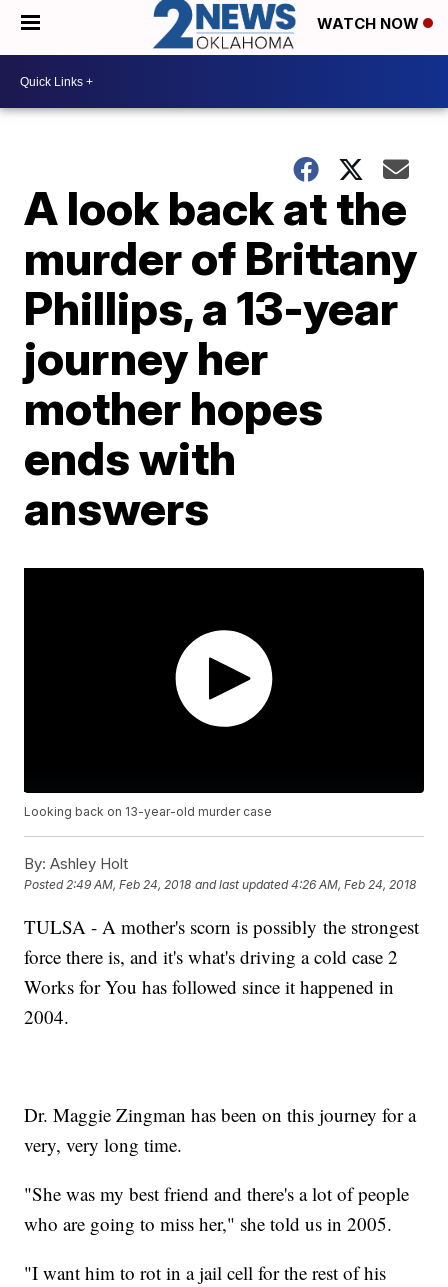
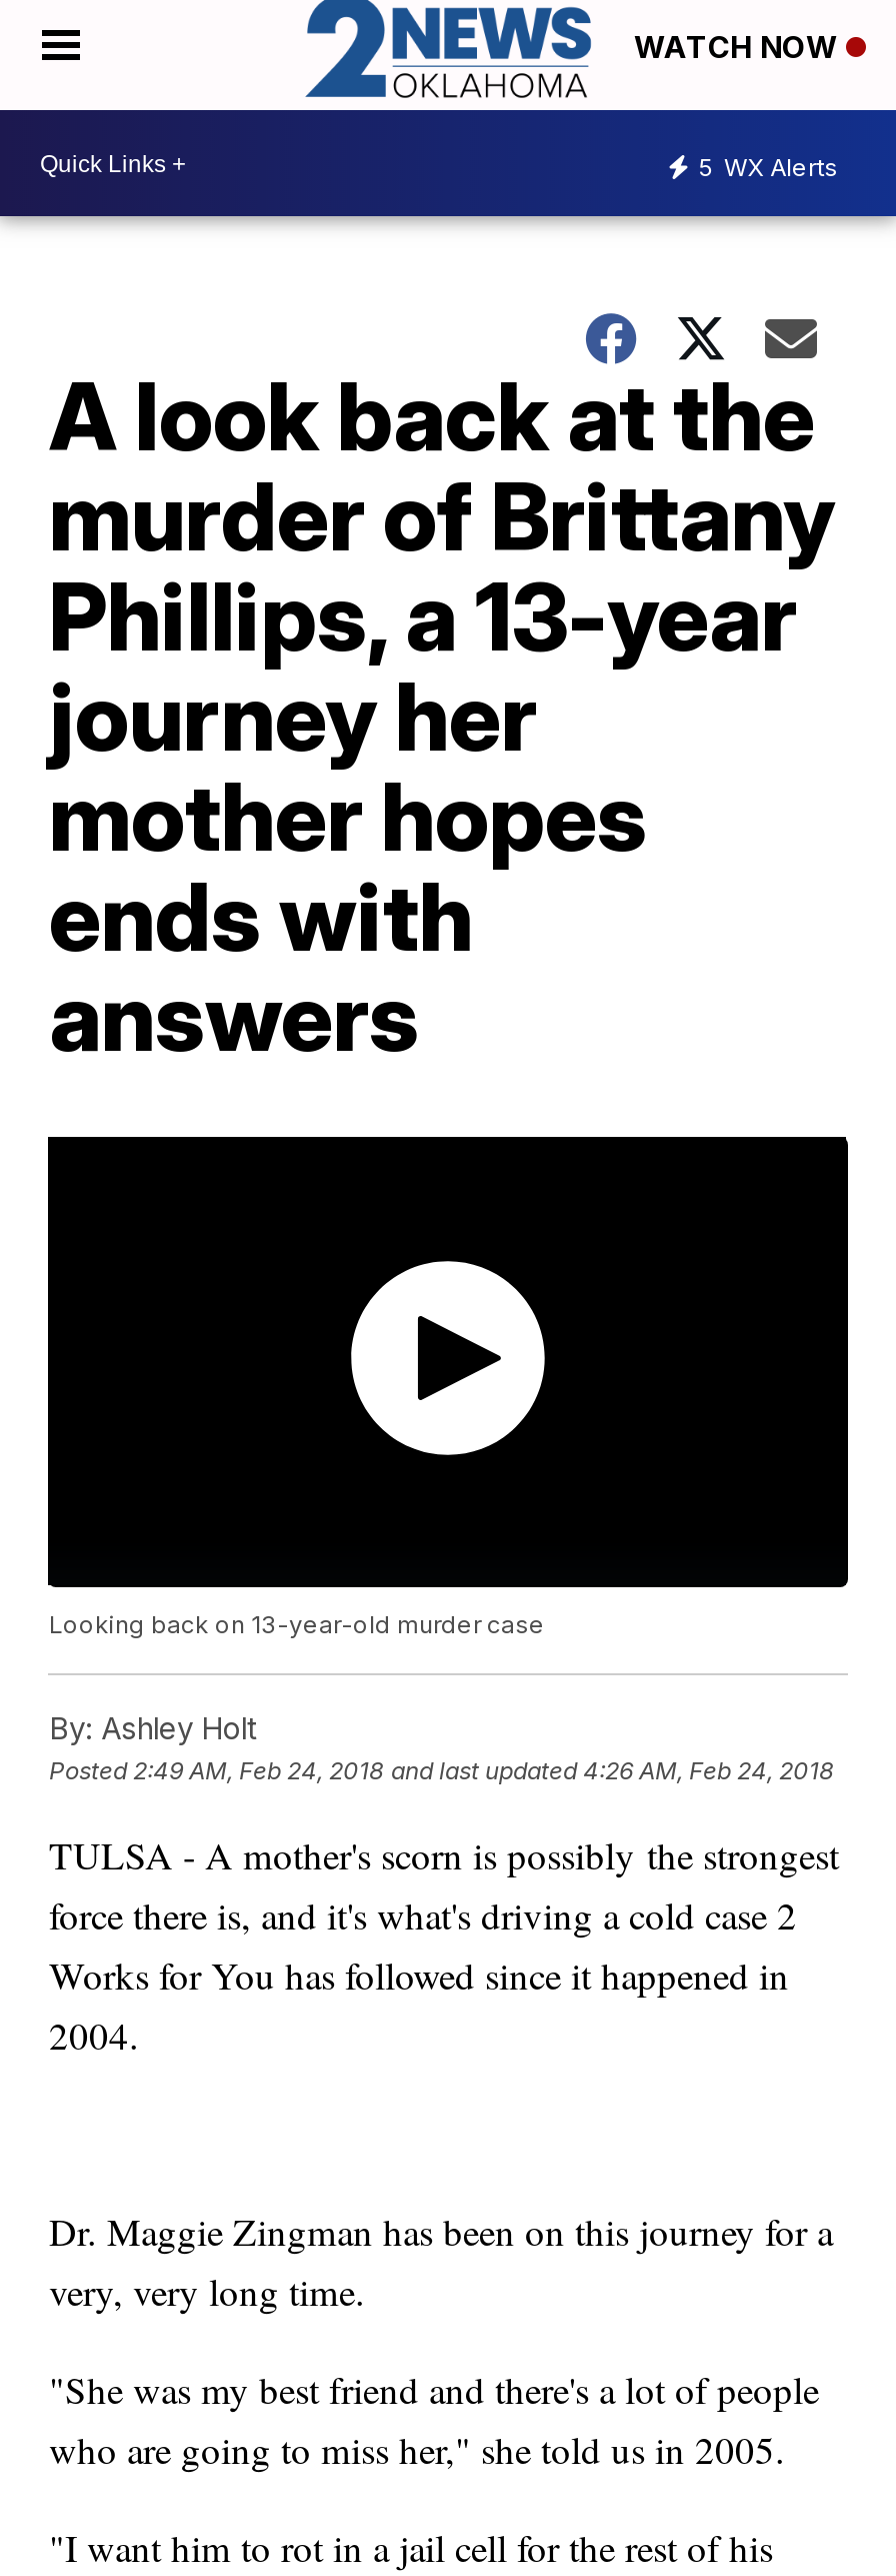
none -> [698,151,838,181] 5 WX Alerts

